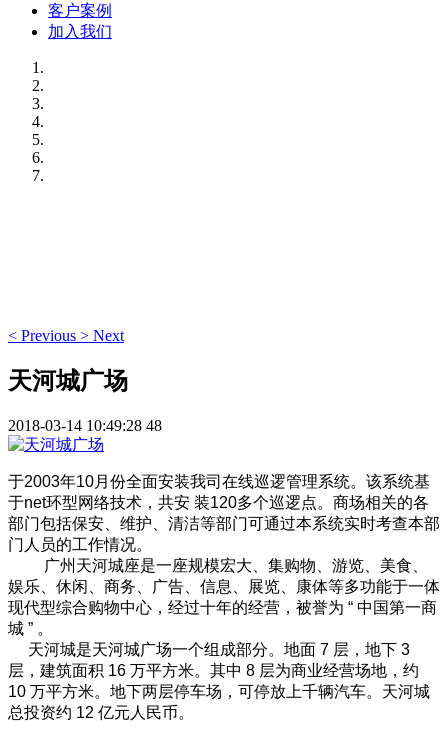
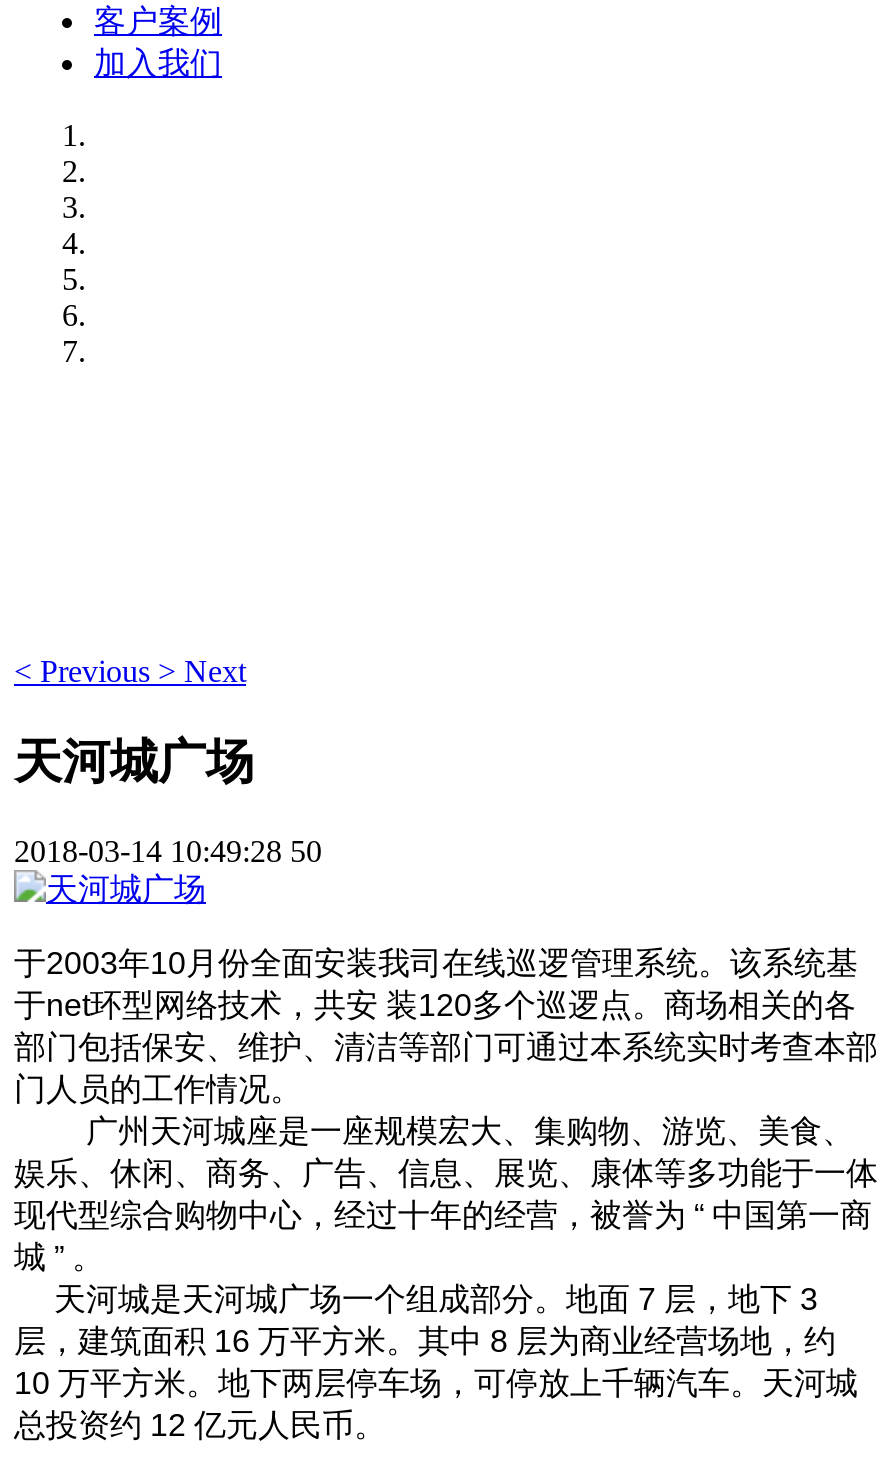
[8,417,162,434] 2018-03-14 10:49:28 48 -> [14,834,322,868] 2018-03-14 10:49:28 50

